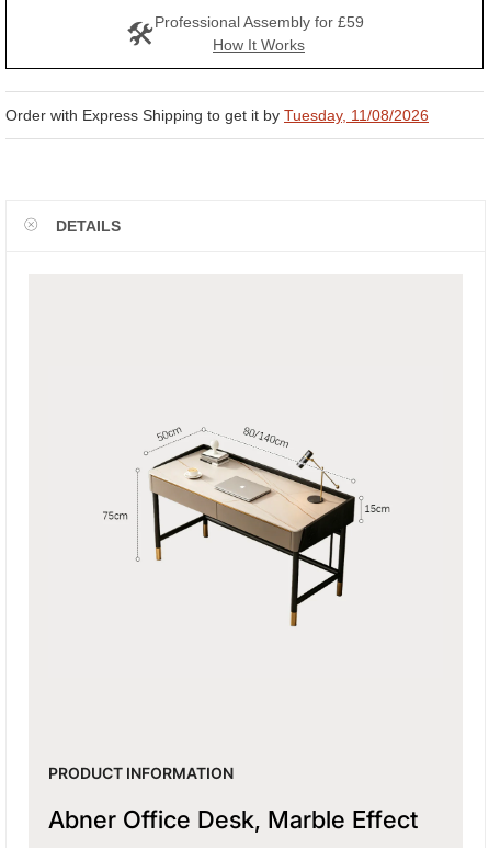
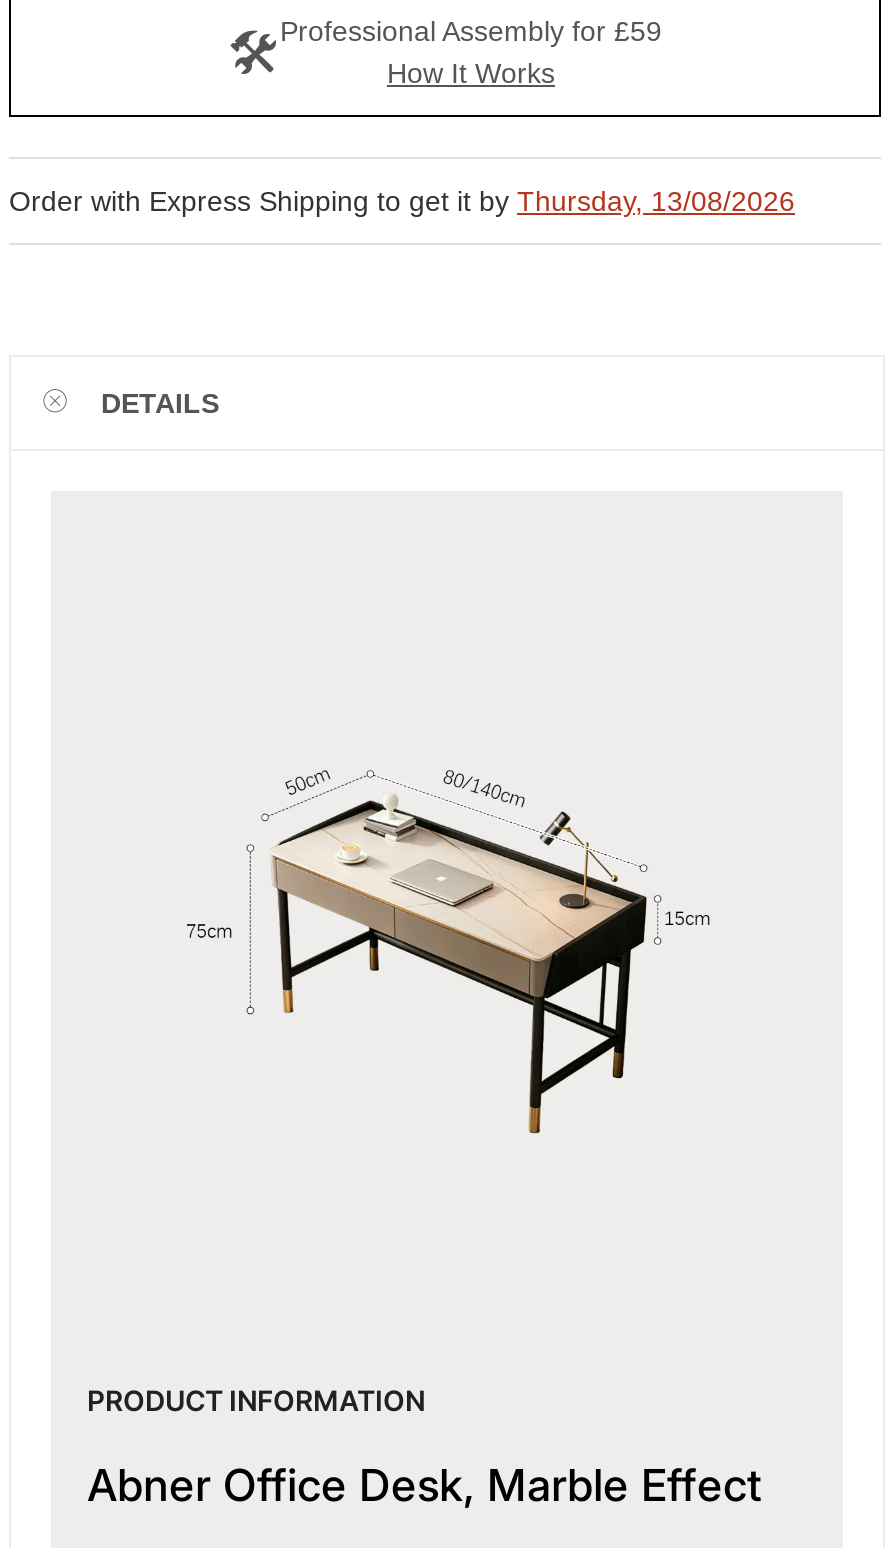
[5,106,429,124] Order with Express Shipping to get it by Tuesday, 11/08/2026 -> [9,185,795,217] Order with Express Shipping to get it by Thursday, 13/08/2026

